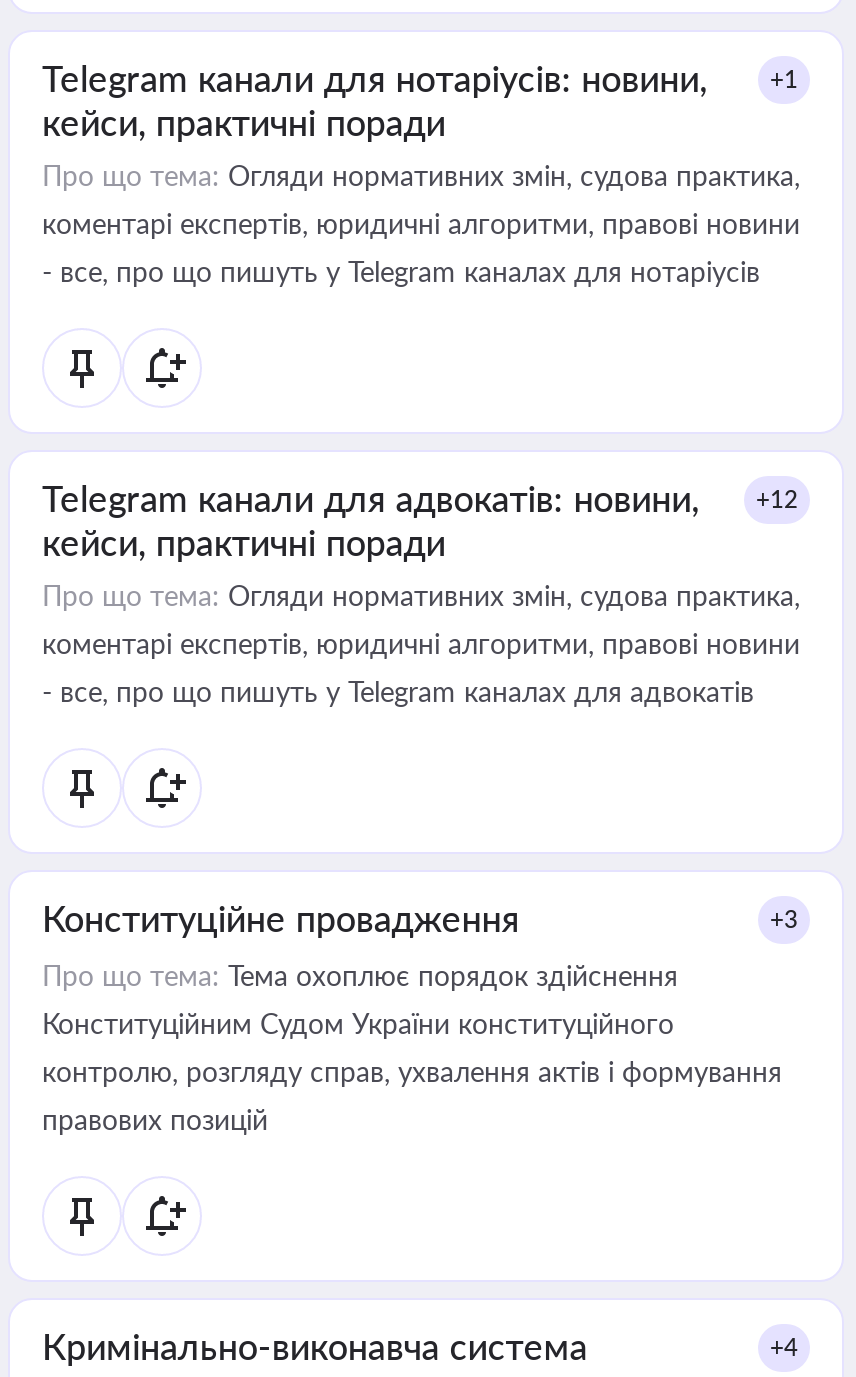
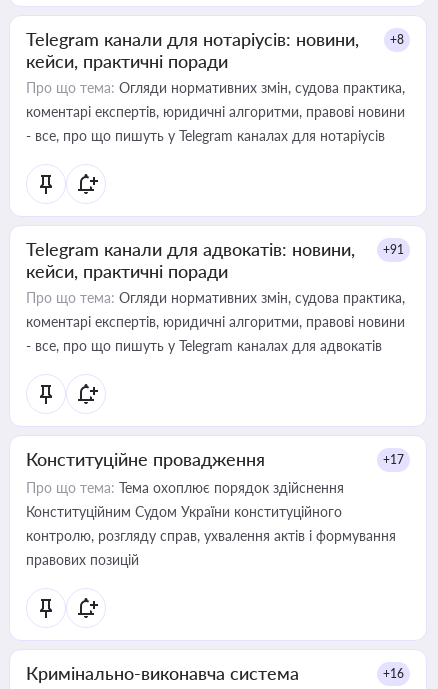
[770,64,798,94] +1 -> [390,32,404,47] +8
[42,476,798,520] Telegram канали для адвокатів: новини, +12 -> [26,238,404,260] Telegram канали для адвокатів: новини, +91
[770,904,798,934] +3 -> [383,452,404,467] +17
[770,1332,798,1362] +4 -> [383,666,404,681] +16

